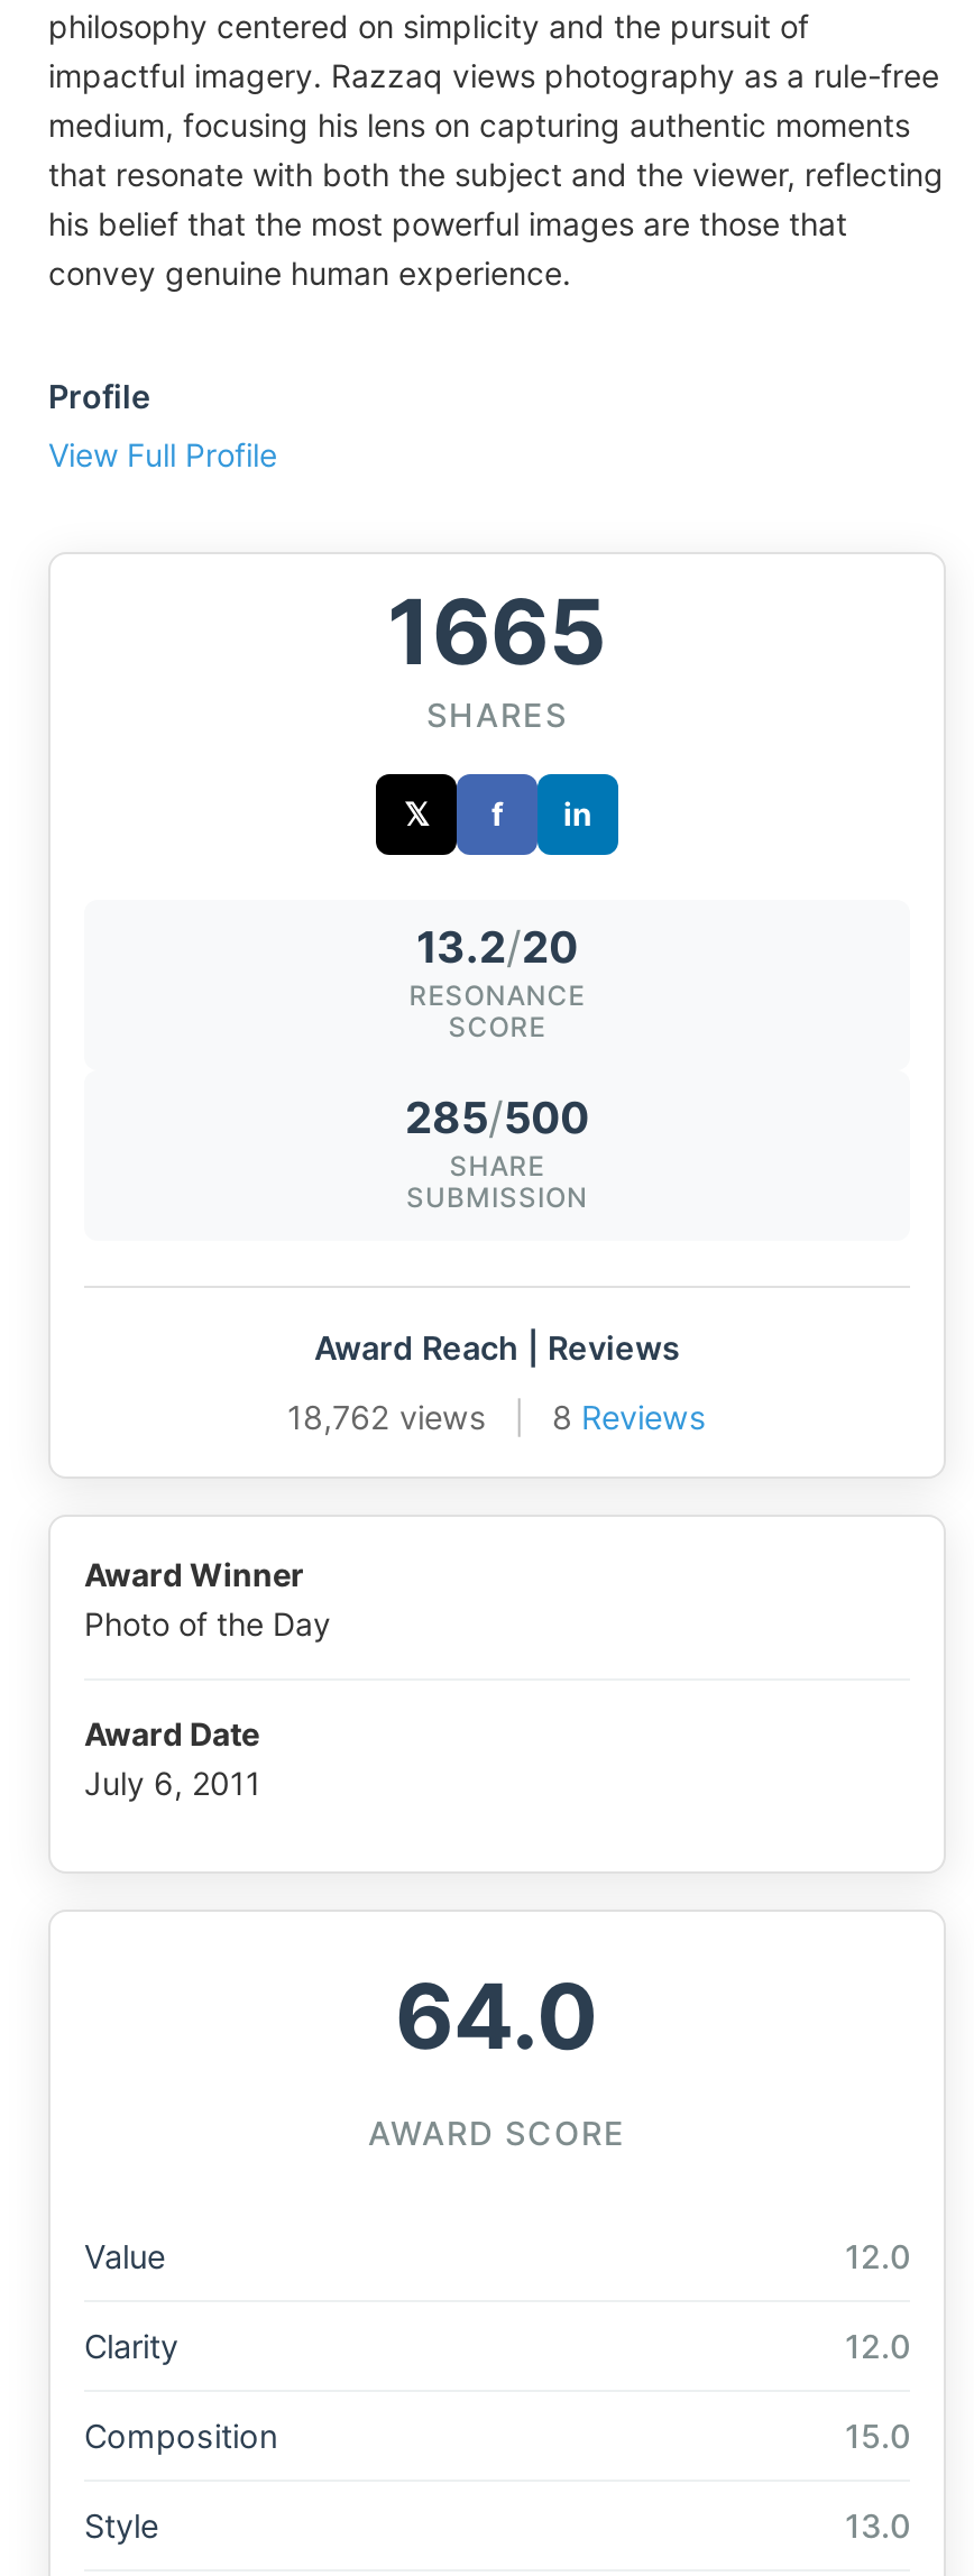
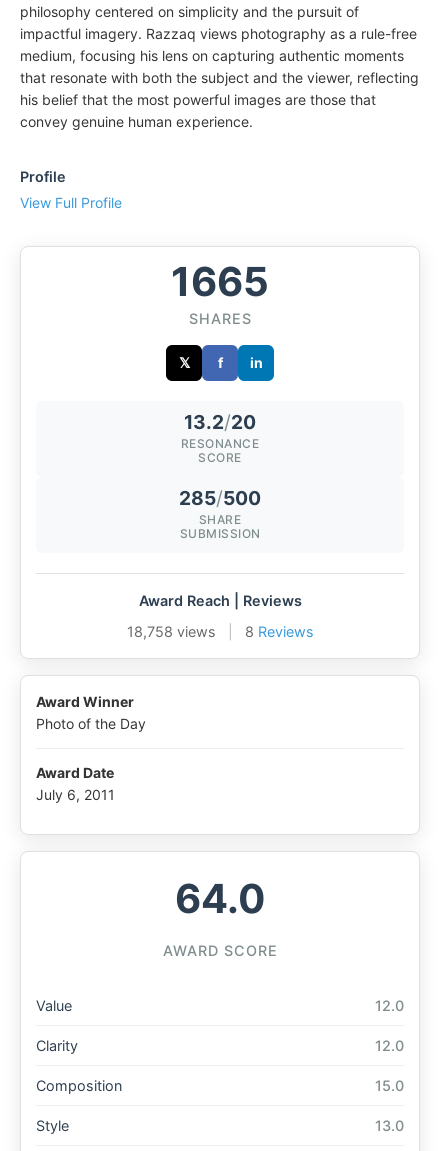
[287,1398,487,1437] 18,762 views -> [126,623,215,640] 18,758 views

